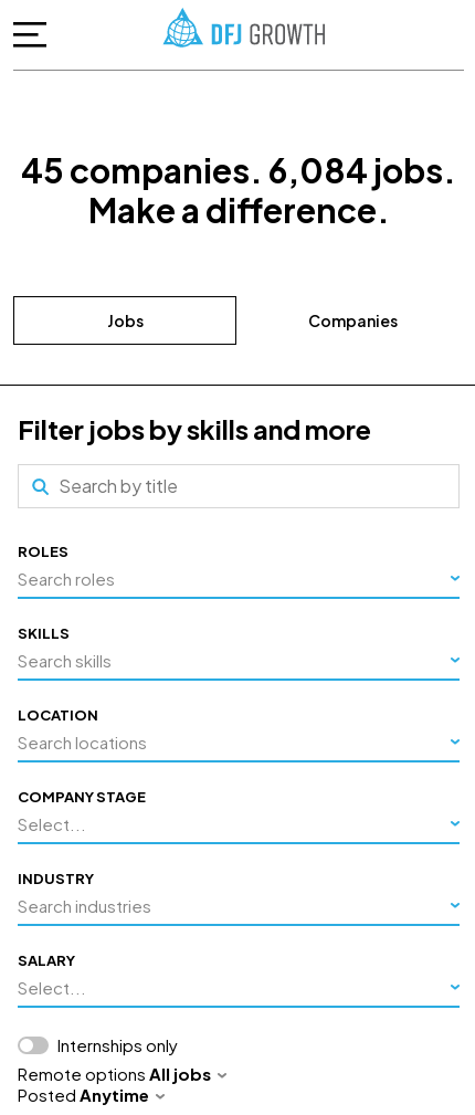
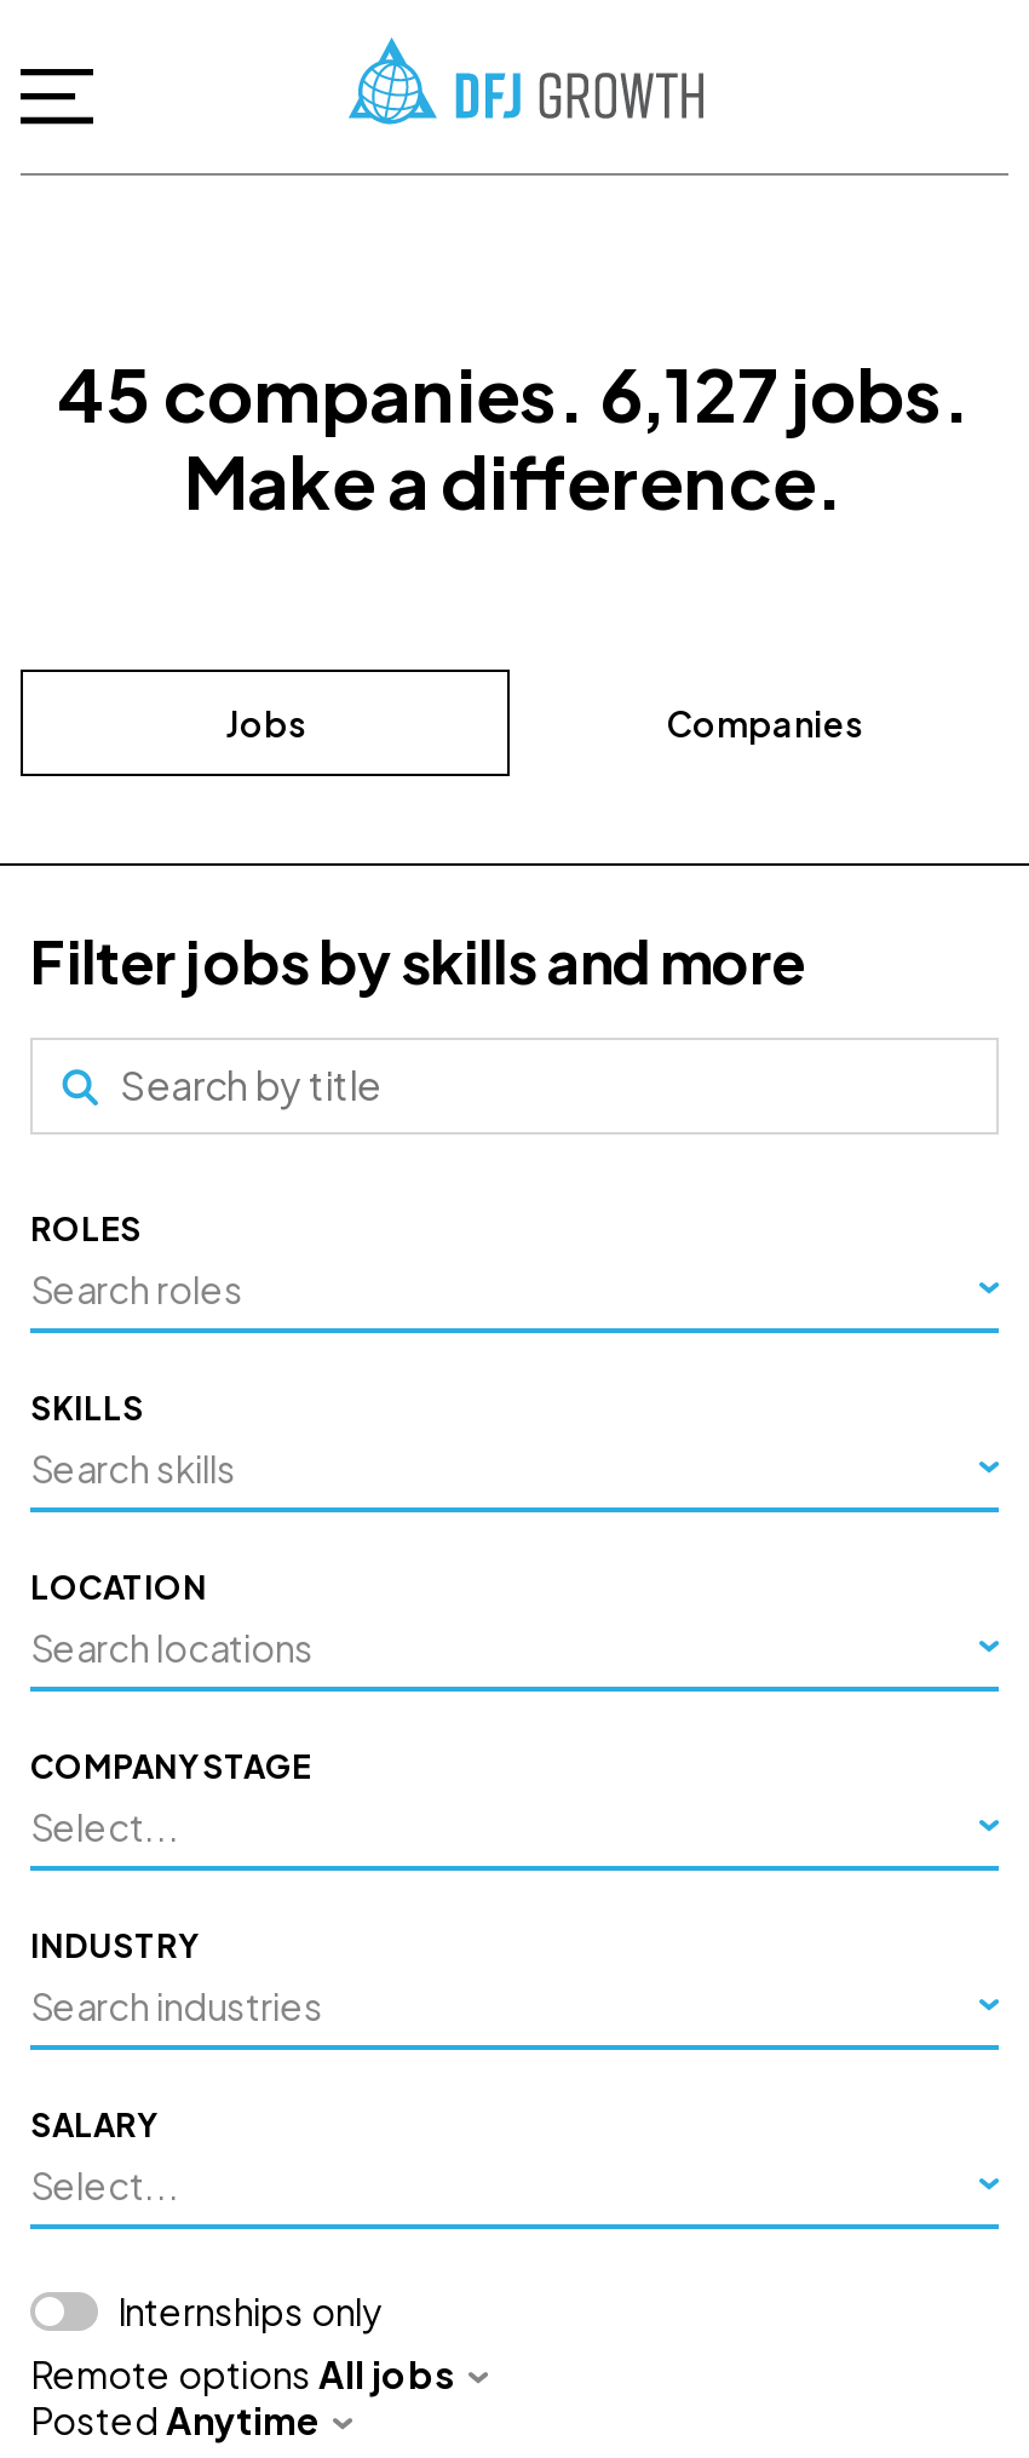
[21,149,456,191] 45 companies. 6,084 jobs. -> [57,347,972,439] 45 companies. 6,127 jobs.

